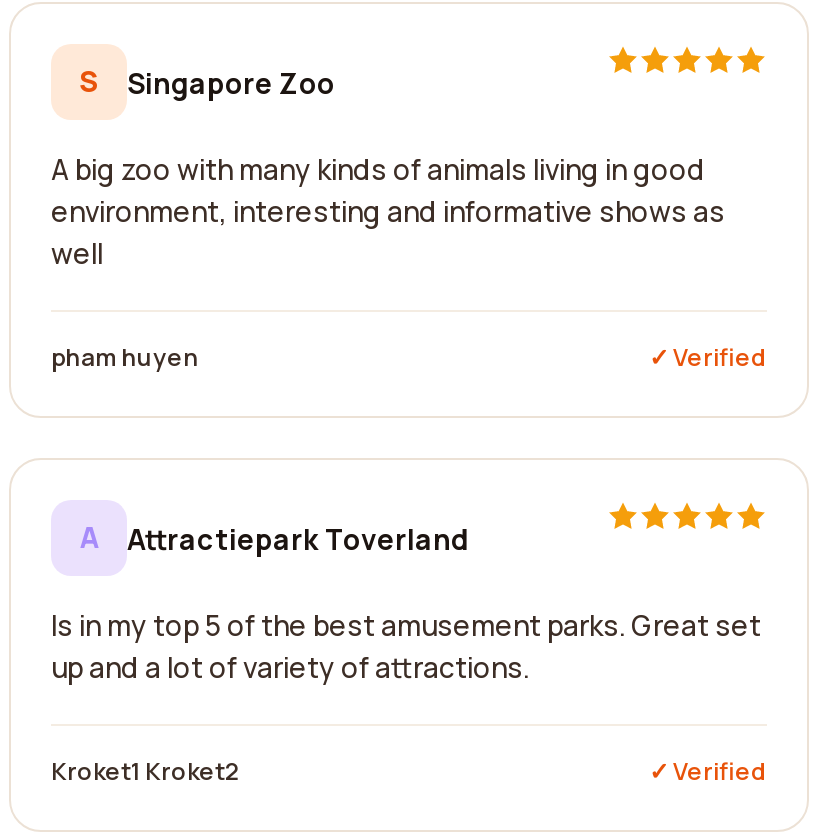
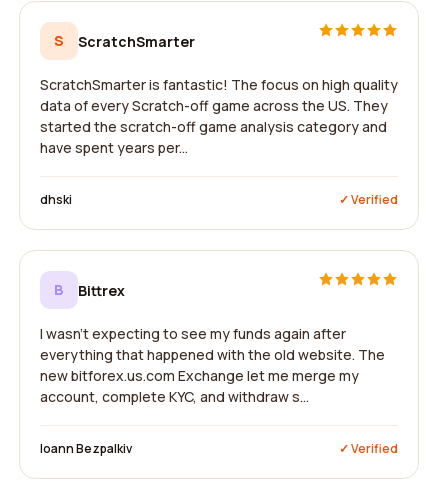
[127,63,335,101] Singapore Zoo -> [78,31,195,50] ScratchSmarter
[51,150,725,272] A big zoo with many kinds of animals living in good | environment, interesting and informative shows as | well -> [40,75,398,157] ScratchSmarter is fantastic! The focus on high quality | data of every Scratch-off game across the US. They | started the scratch-off game analysis category and | have spent years per...
[51,340,199,374] pham huyen -> [40,191,72,208] dhski
[80,518,469,557] A | Attractiepark Toverland -> [54,280,125,299] B | Bittrex
[51,606,761,686] Is in my top 5 of the best amusement parks. Great set | up and a lot of variety of attractions. -> [40,324,385,406] I wasn't expecting to see my funds again after | everything that happened with the old website. The | new bitforex.us.com Exchange let me merge my | account, complete KYC, and withdraw s...
[51,754,241,788] Kroket1 Kroket2 -> [40,440,132,457] Ioann Bezpalkiv

